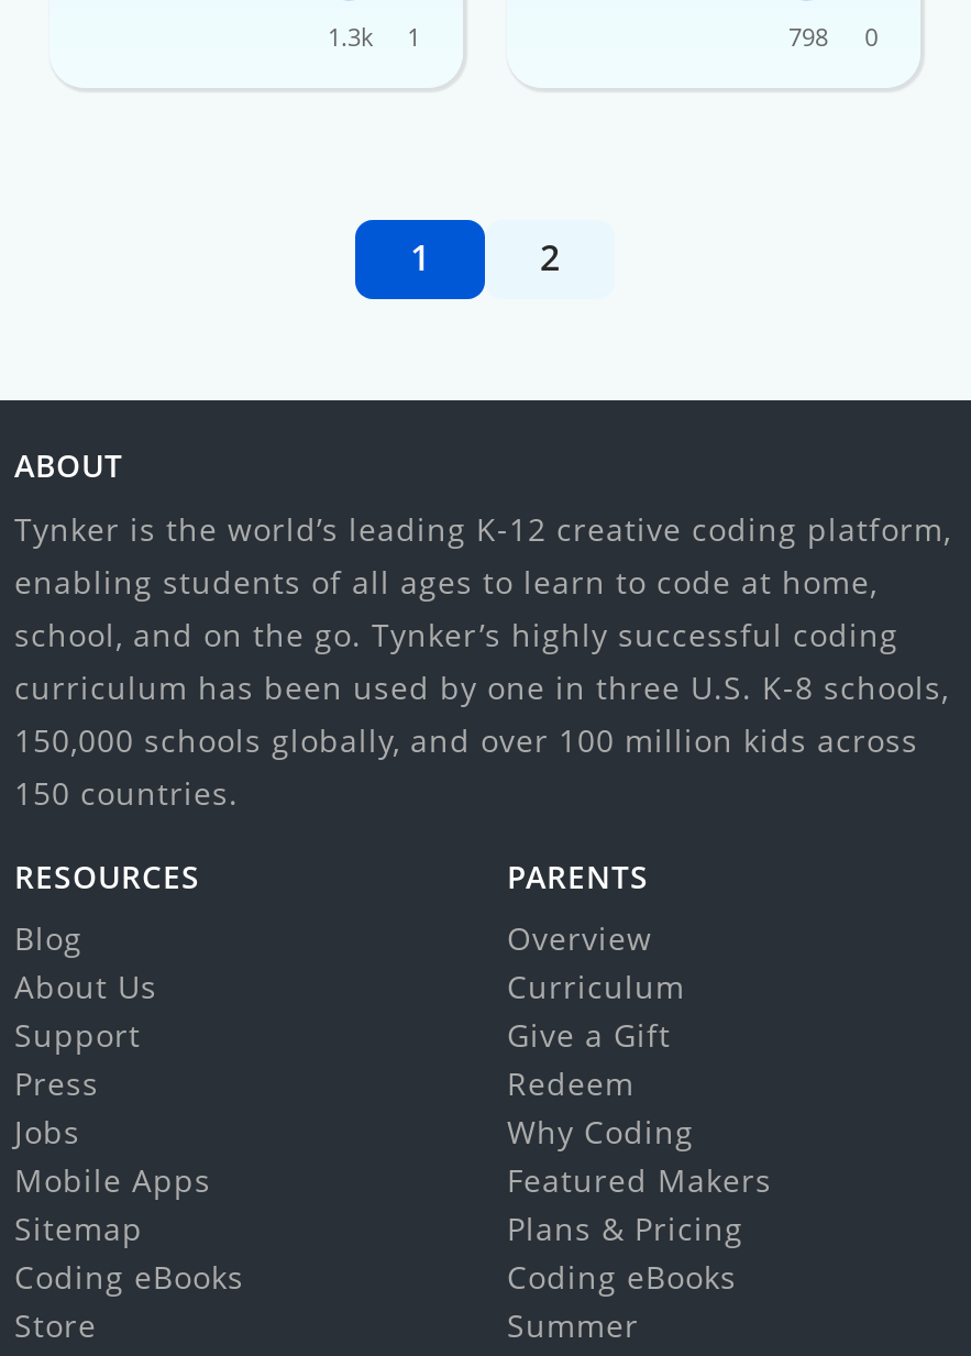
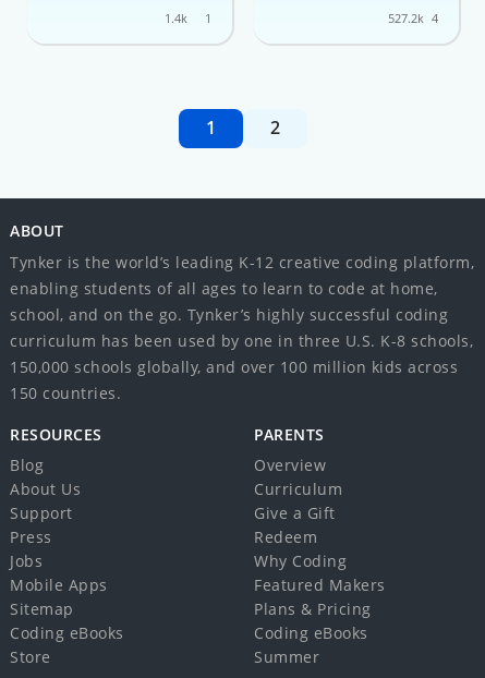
[328,19,421,52] 1.3k 1 -> [165,10,211,26] 1.4k 1
[788,19,878,52] 798 | 0 -> [388,10,438,26] 527.2k 4

